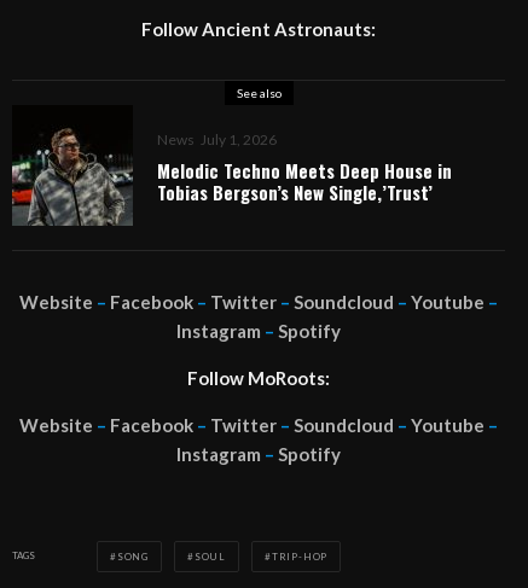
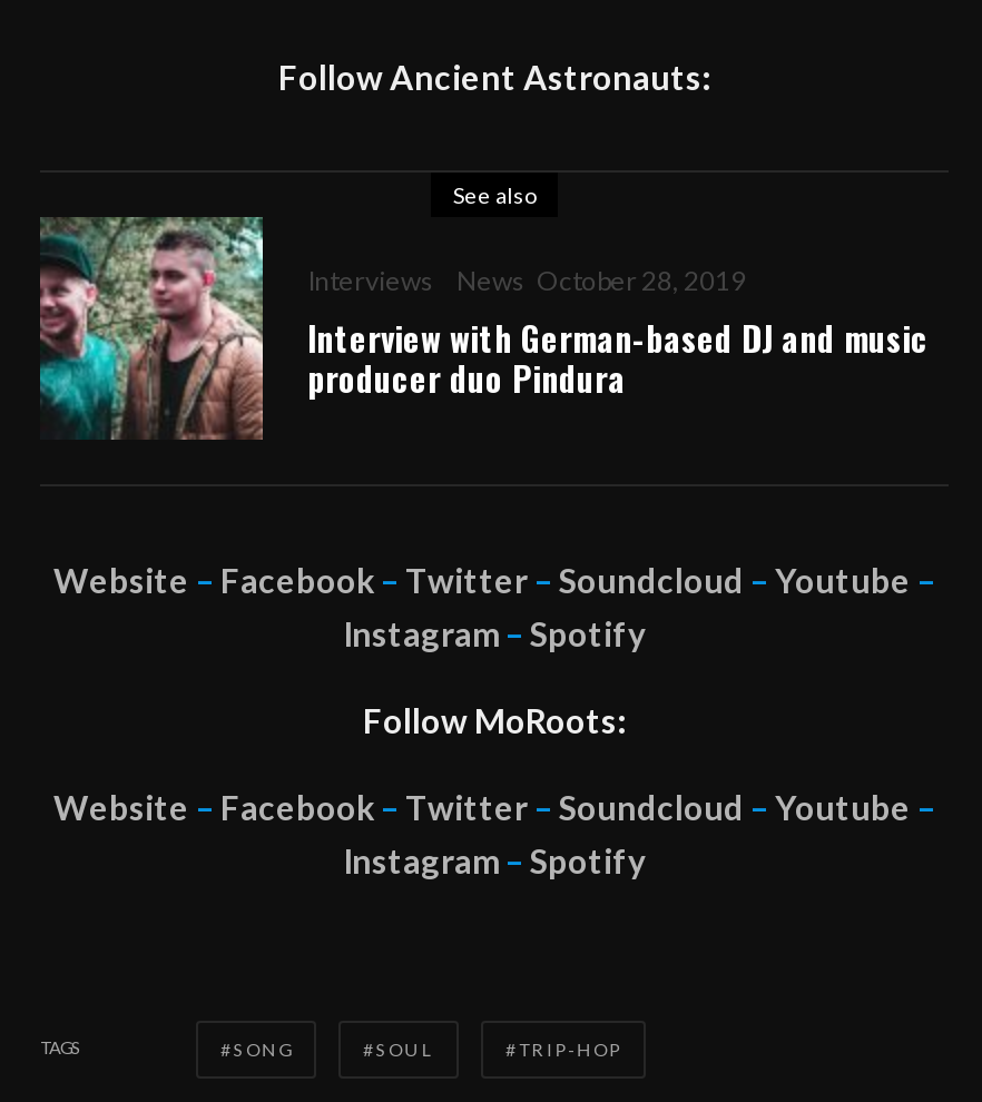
[11,105,452,227] [image] | News July 1, 2026 | Melodic Techno Meets Deep House in | Tobias Bergson’s New Single,’Trust’ -> [38,215,929,440] [image] | Interviews | News October 28, 2019 | Interview with German-based DJ and music | producer duo Pindura

